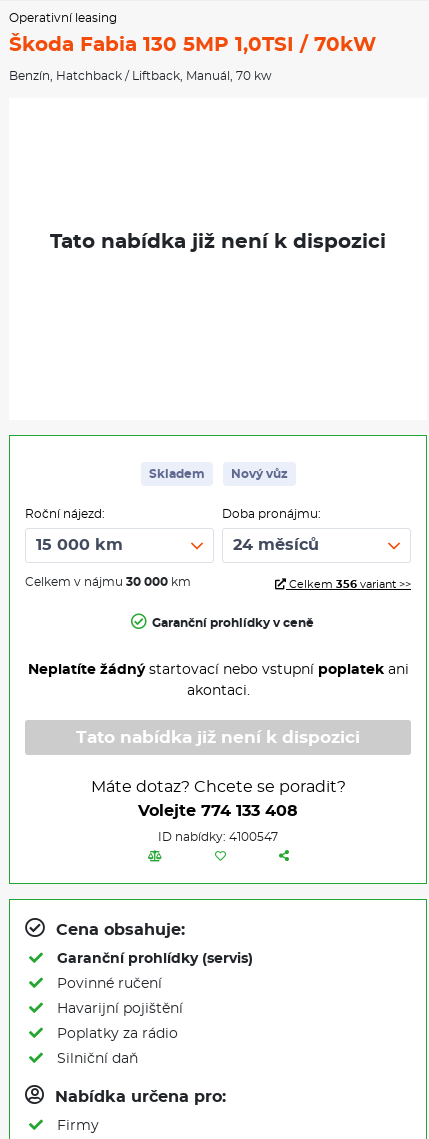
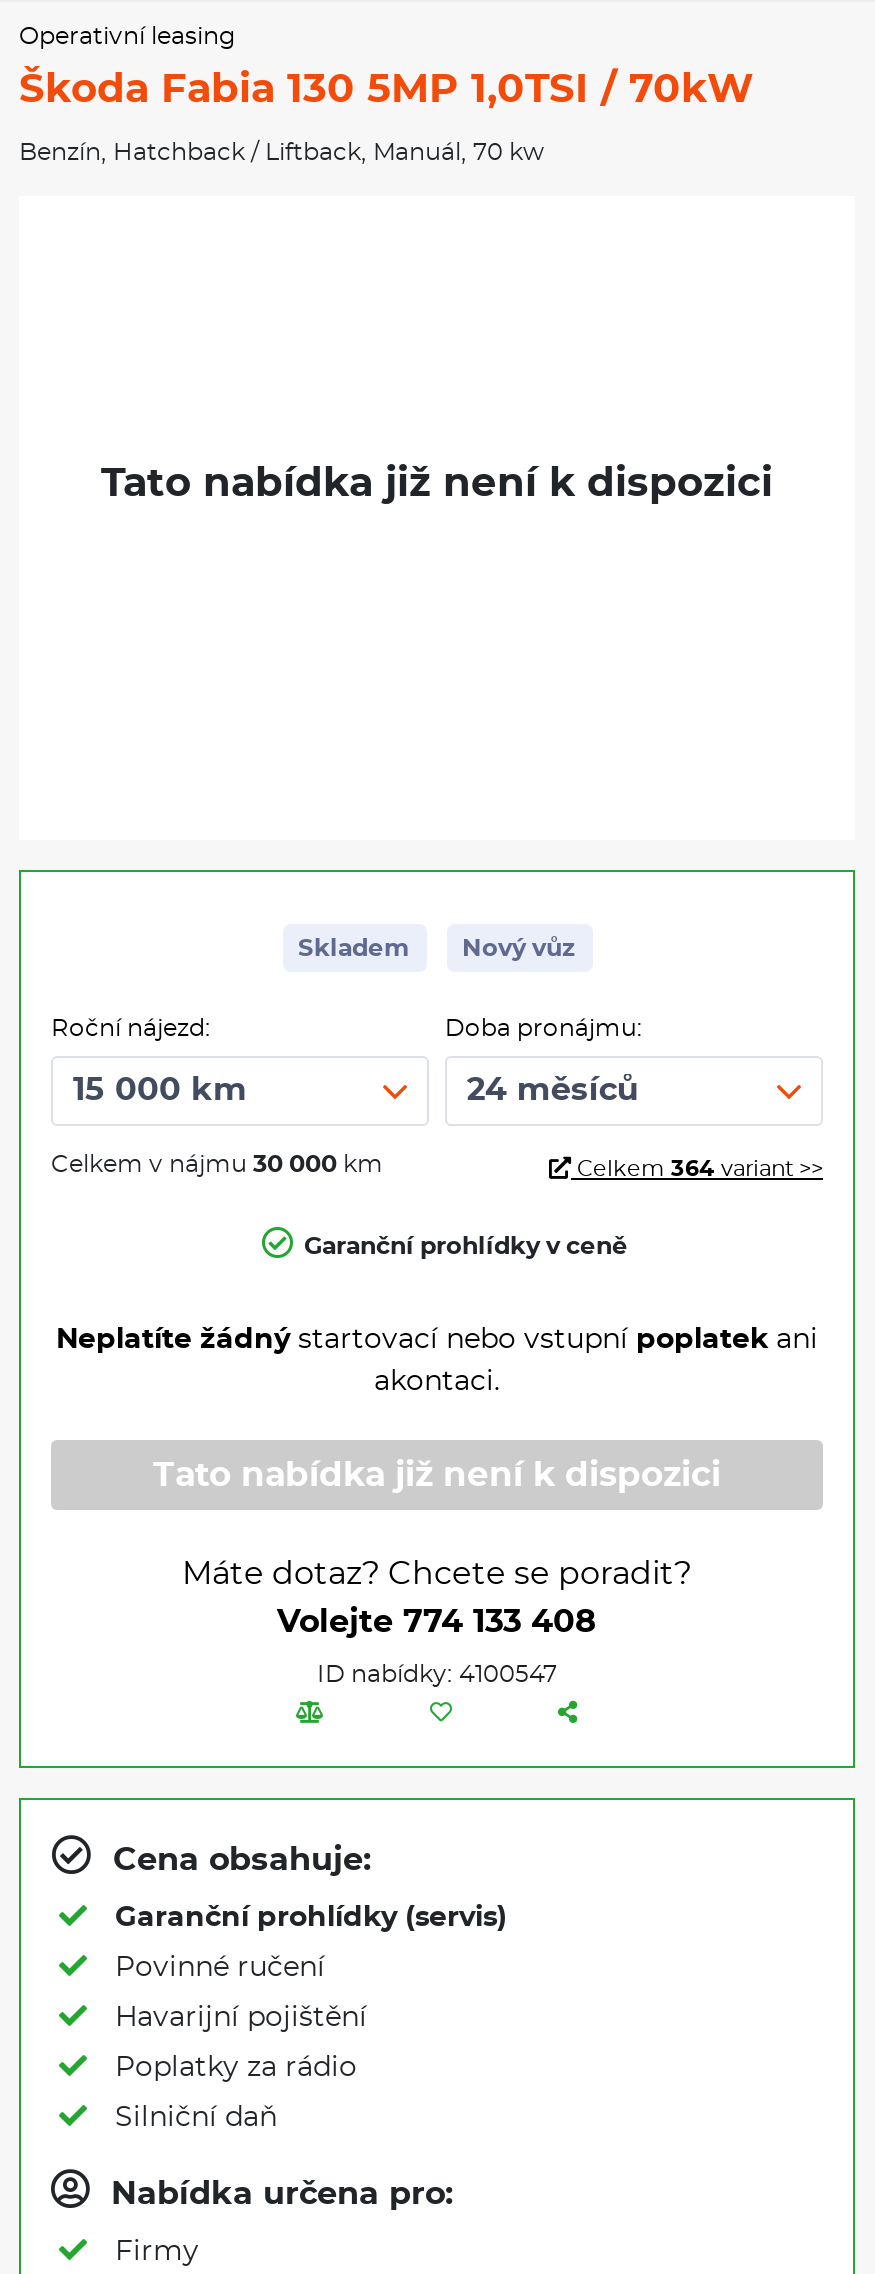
[286,578,411,589] Celkem 356 variant >> -> [571,1157,823,1179] Celkem 364 variant >>

